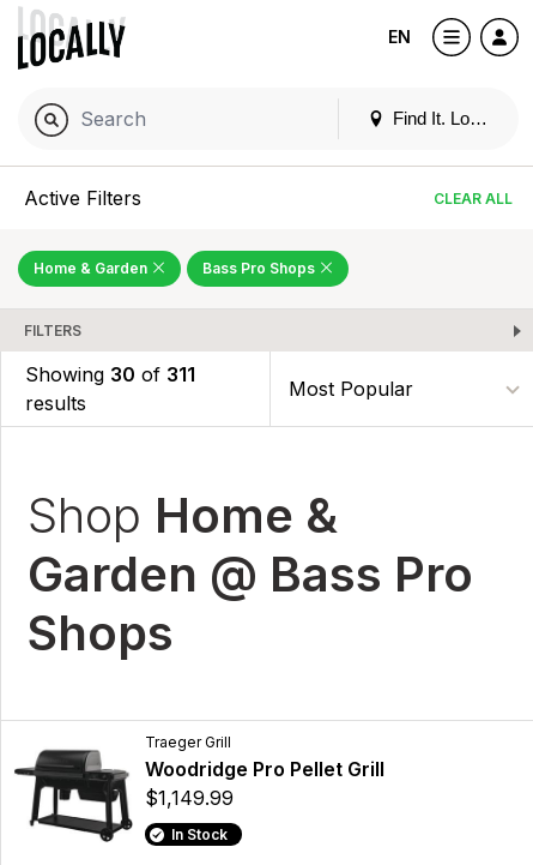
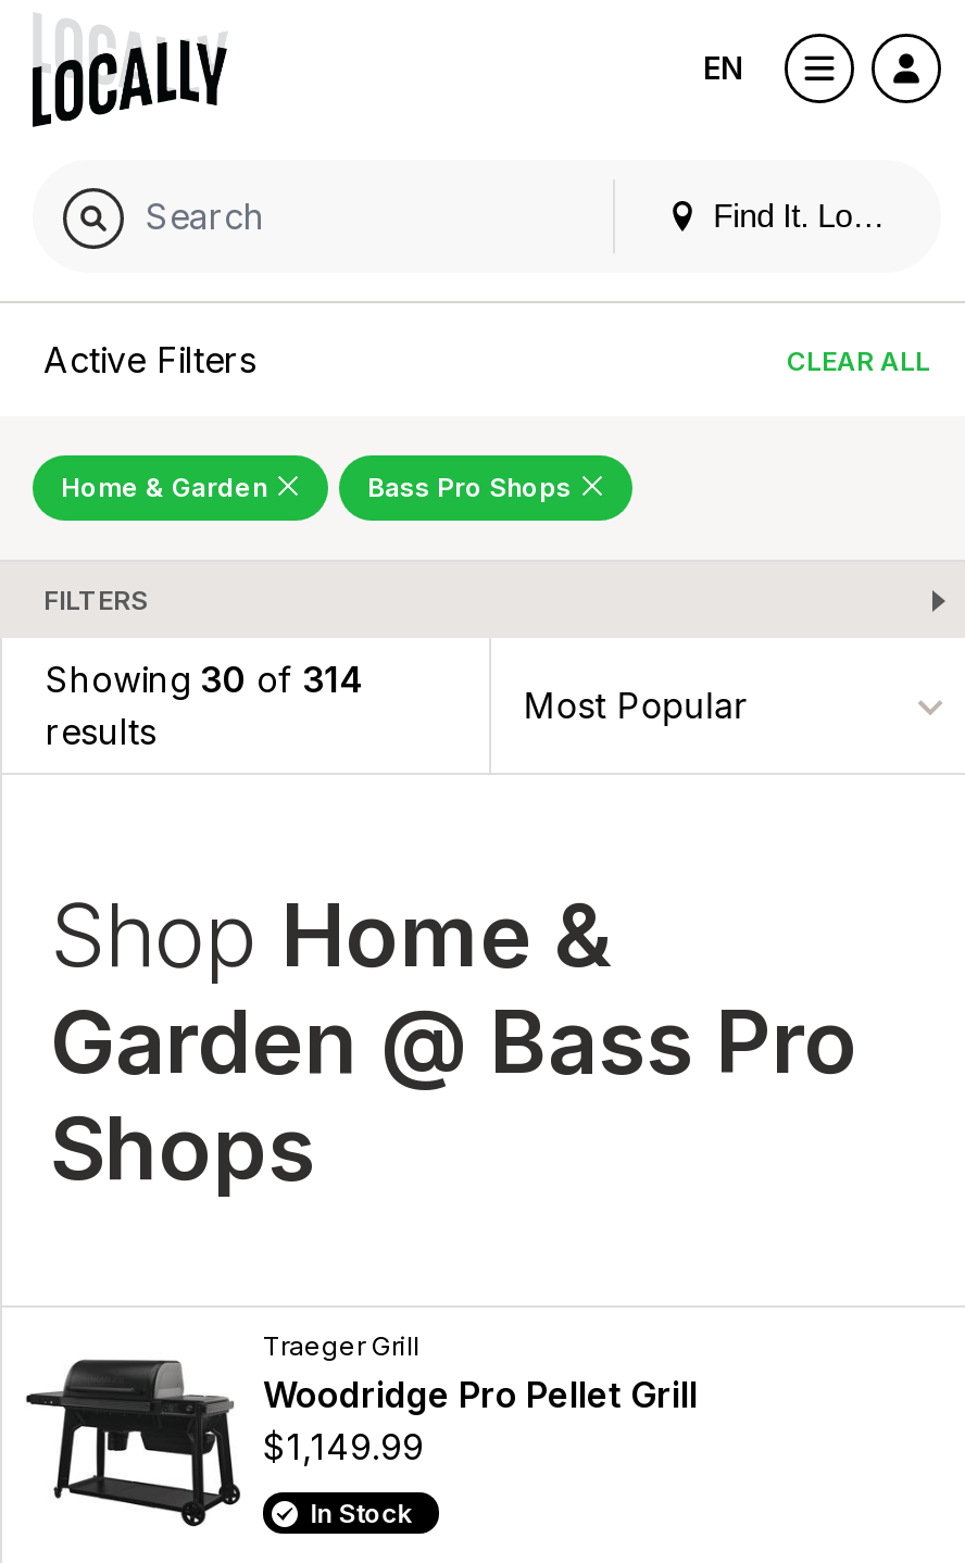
[25,362,195,386] Showing 30 of 311 -> [46,657,361,701] Showing 30 of 314

